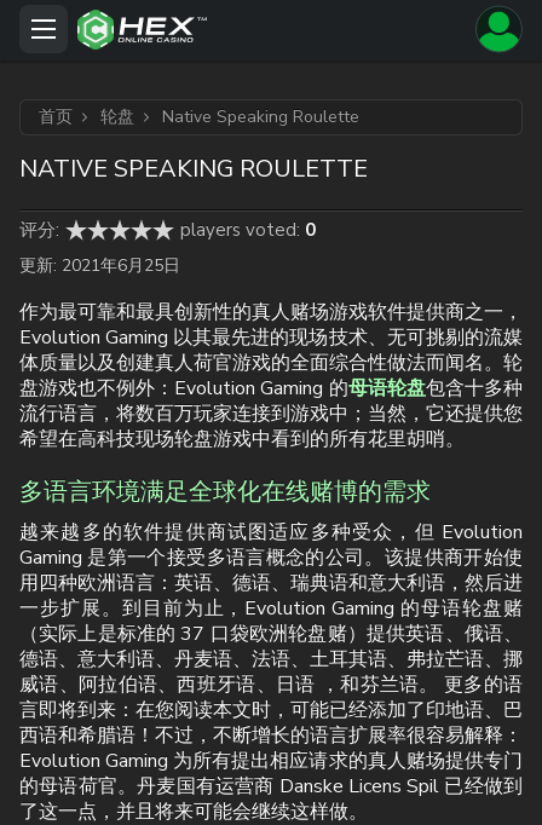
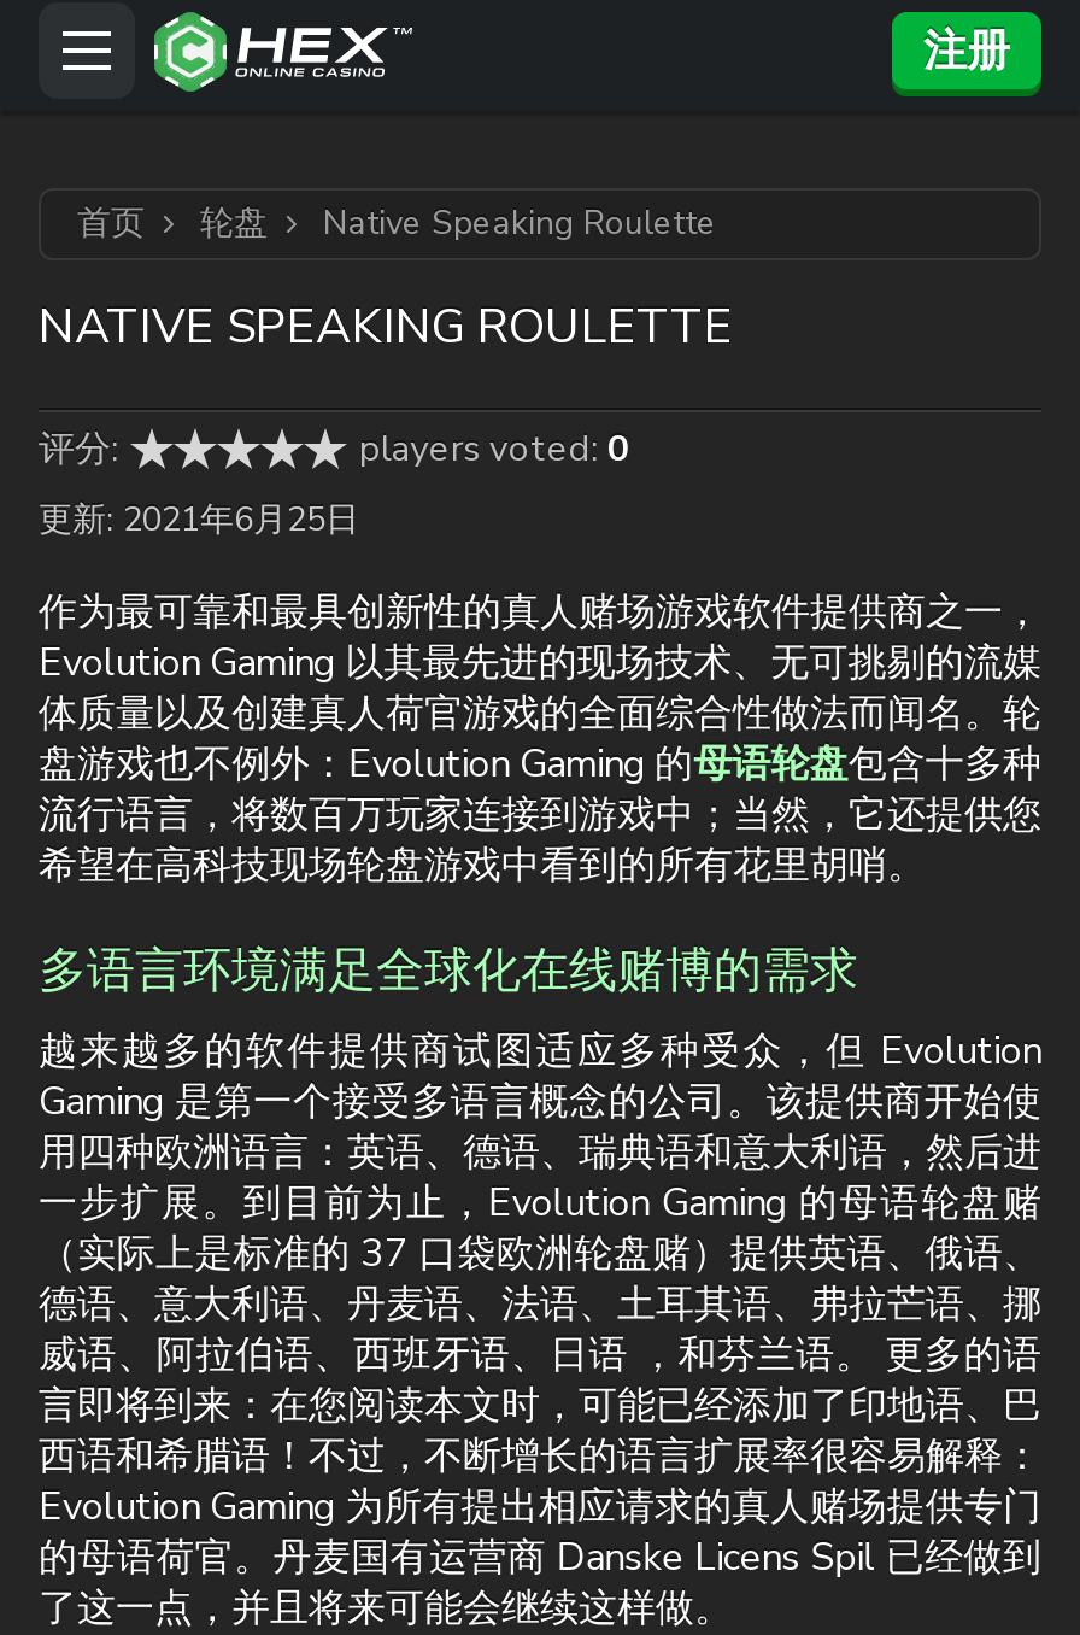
none -> [923,22,1010,80] 注册

